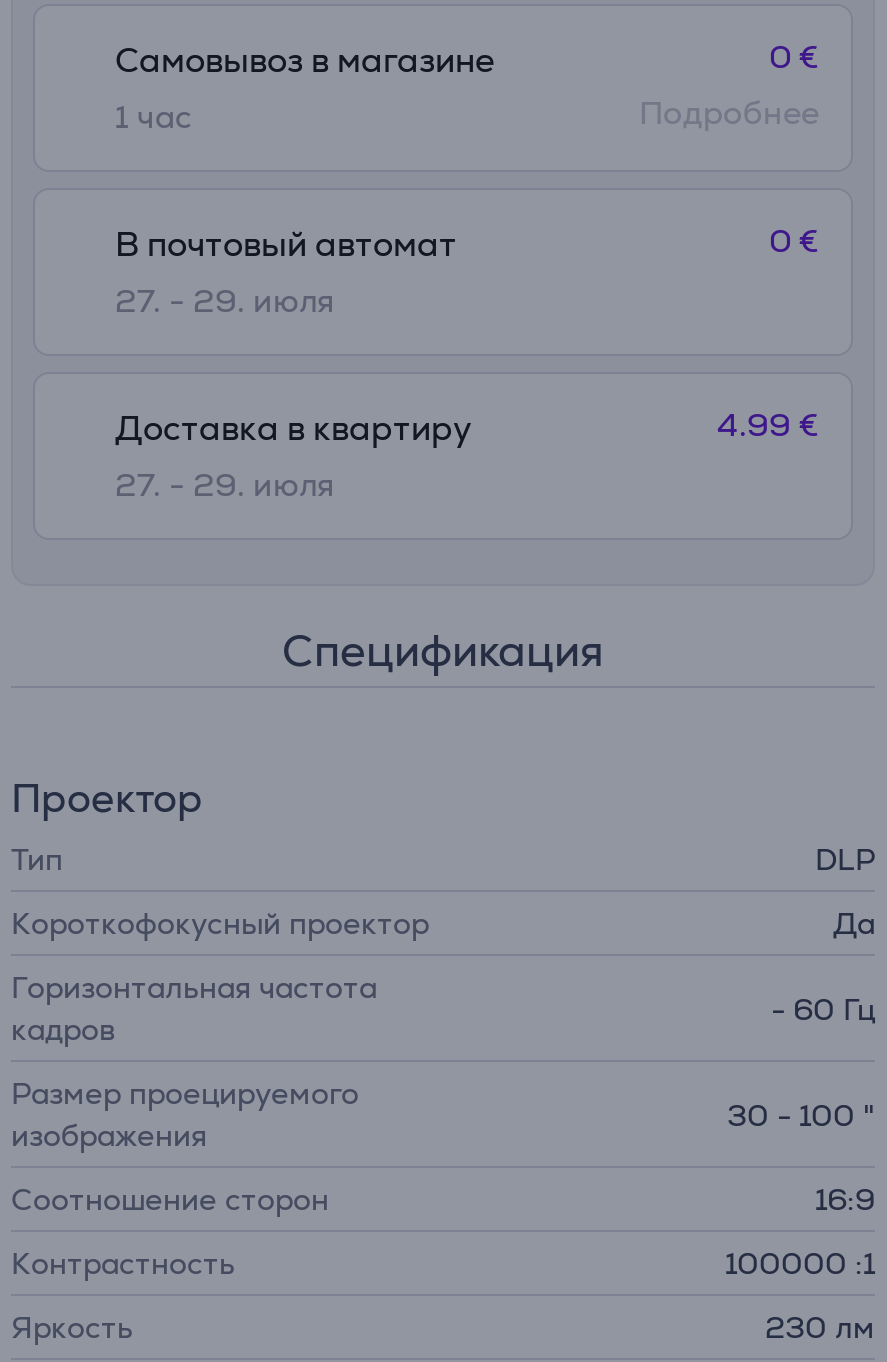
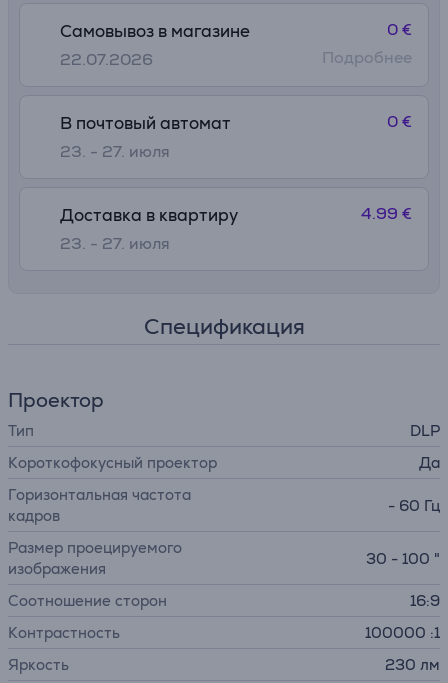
[115,96,191,138] 1 час -> [60,49,153,70] 22.07.2026
[115,280,335,322] 27. - 29. июля -> [60,141,170,162] 23. - 27. июля
[115,464,335,506] 27. - 29. июля -> [60,233,170,254] 23. - 27. июля

